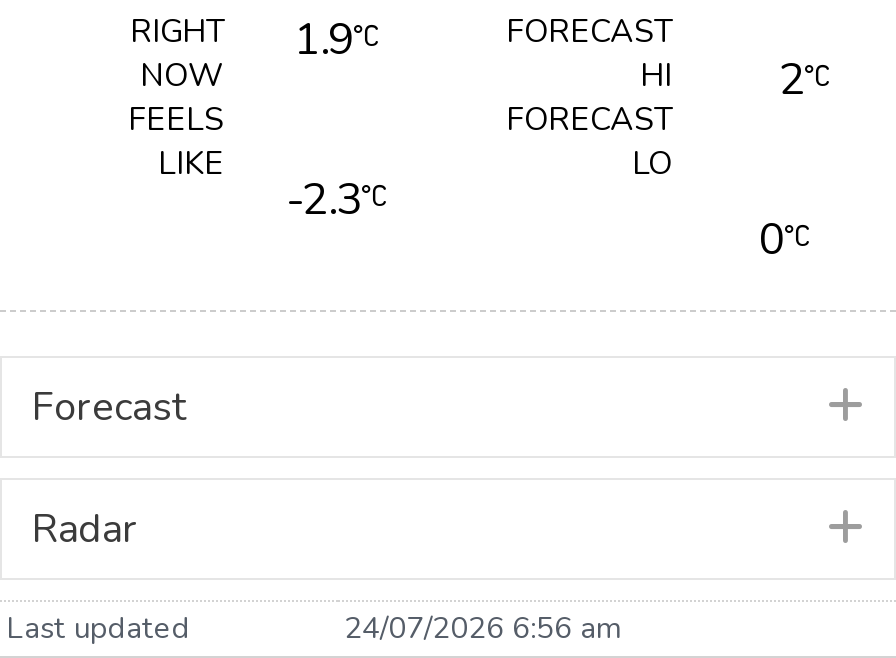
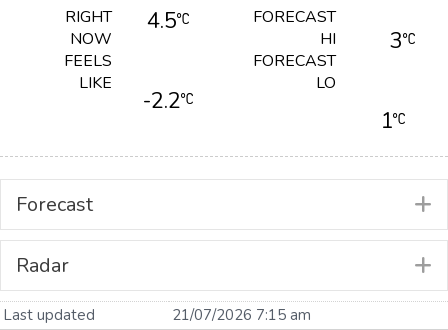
[130,9,354,69] RIGHT 1.9 -> [65,6,177,36] RIGHT 4.5
[779,49,805,109] 2 -> [389,26,402,56] 3
[286,169,362,229] -2.3 -> [143,86,181,116] -2.2
[759,209,785,269] 0 -> [379,106,392,136] 1
[344,607,622,647] 24/07/2026 6:56 am -> [172,305,311,325] 21/07/2026 7:15 am

